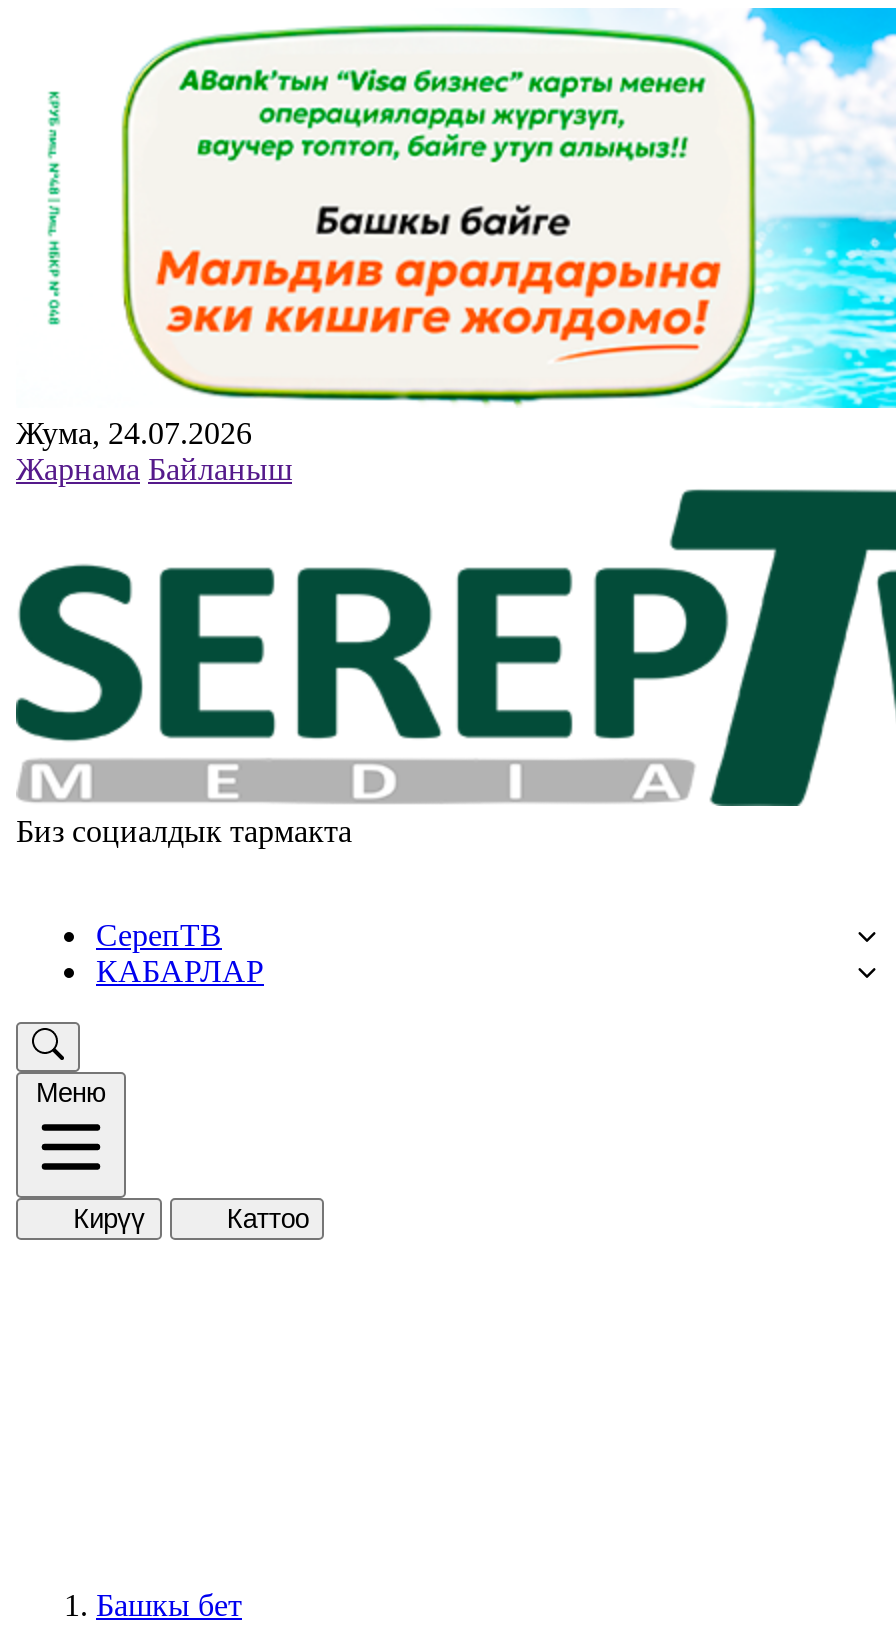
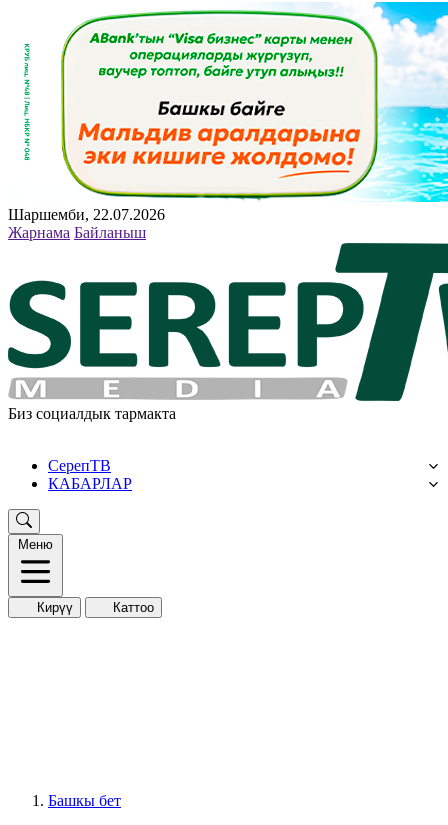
[16,416,252,450] Жума, 24.07.2026 -> [8,206,165,223] Шаршемби, 22.07.2026

